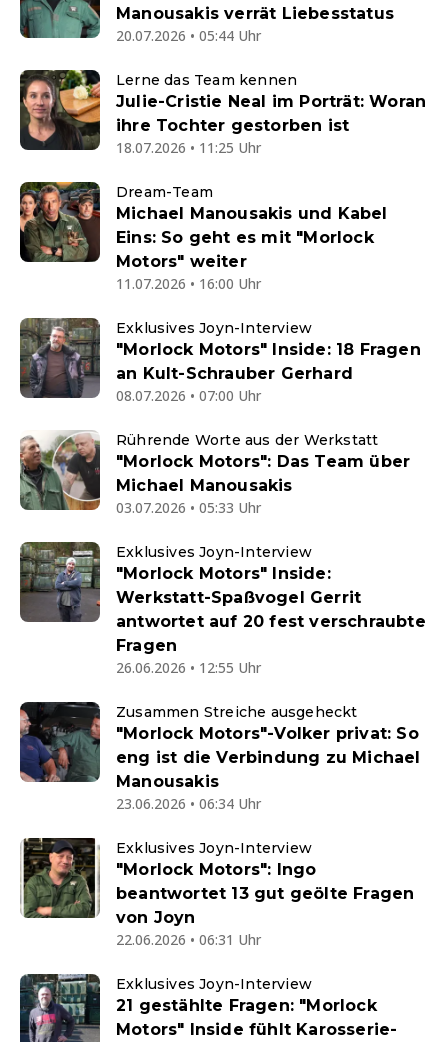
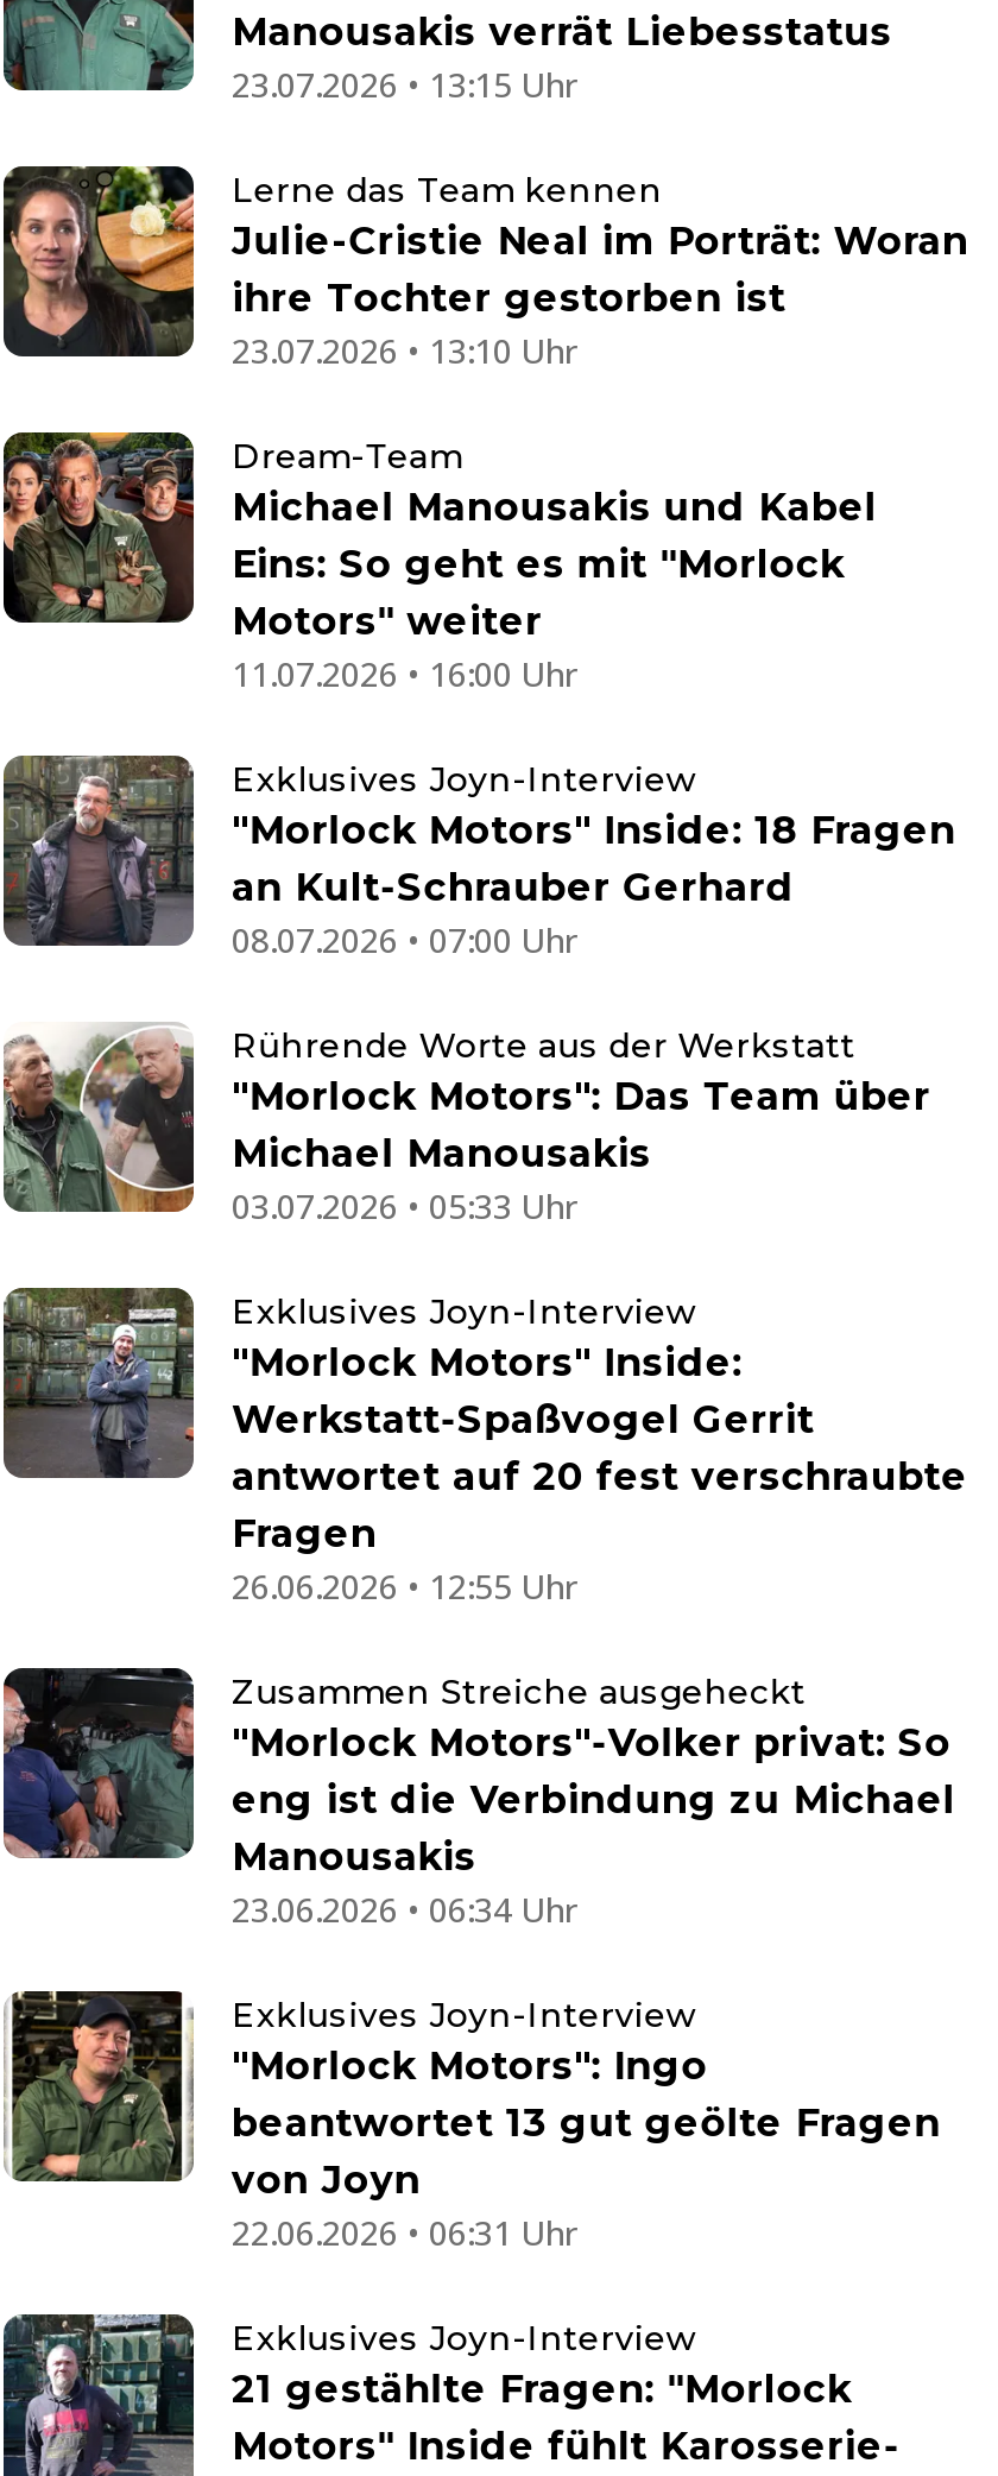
[116,26,261,45] 20.07.2026 • 05:44 Uhr -> [232,62,576,107] 23.07.2026 • 13:15 Uhr
[116,138,261,157] 18.07.2026 • 11:25 Uhr -> [232,328,576,373] 23.07.2026 • 13:10 Uhr

